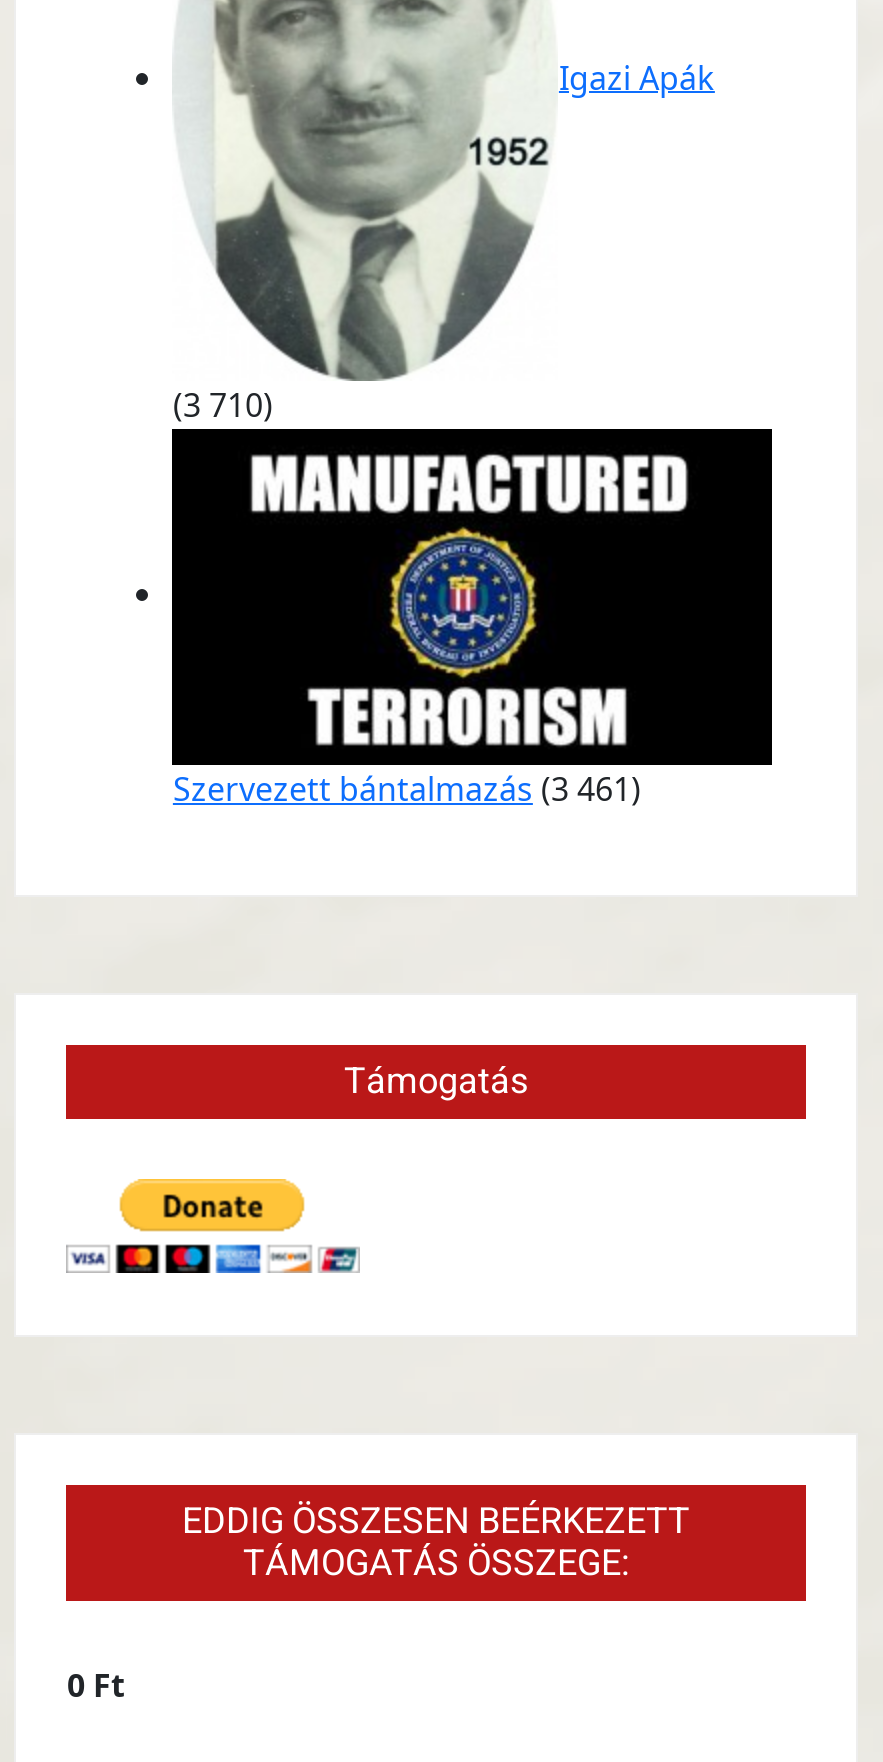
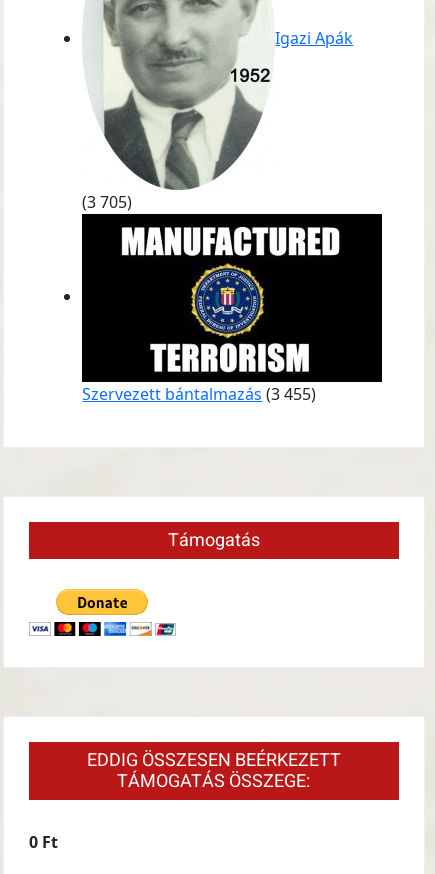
[173,382,273,426] (3 710) -> [82,191,132,213] (3 705)
[173,766,641,810] Szervezett bántalmazás (3 461) -> [82,383,316,405] Szervezett bántalmazás (3 455)

